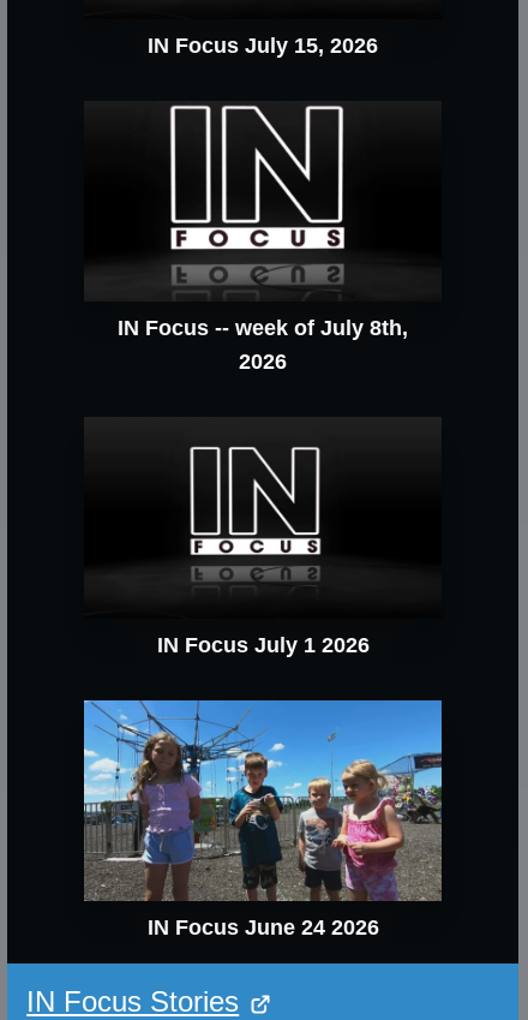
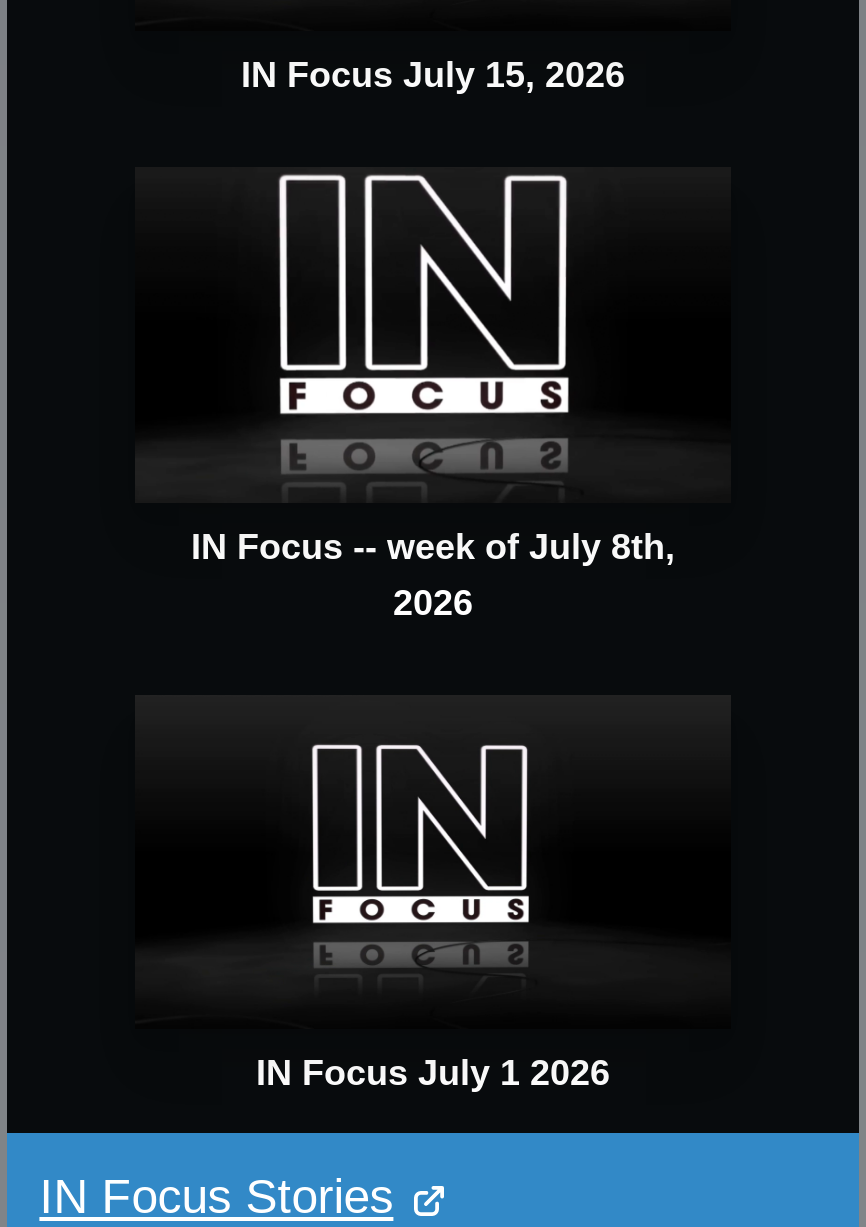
[83,699,443,940] [image] | IN Focus June 24 2026 -> none

